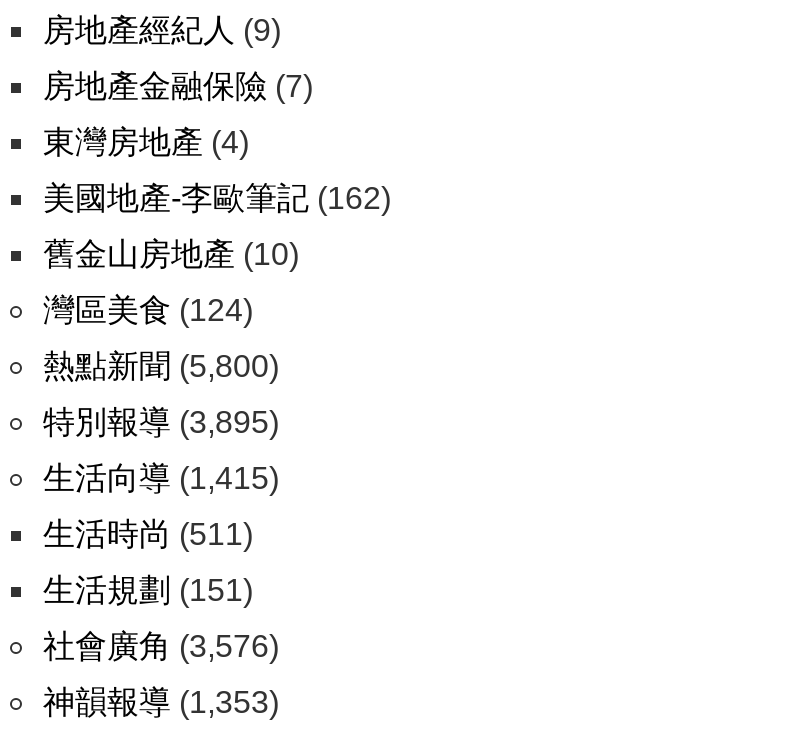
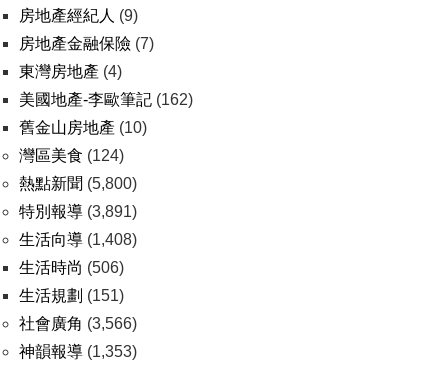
[43,405,279,439] 特別報導(3,895) -> [19,203,137,220] 特別報導(3,891)
[43,461,279,495] 生活向導(1,415) -> [19,231,137,248] 生活向導(1,408)
[43,517,253,551] 生活時尚(511) -> [19,259,124,276] 生活時尚(506)
[43,629,279,663] 社會廣角(3,576) -> [19,315,137,332] 社會廣角(3,566)

